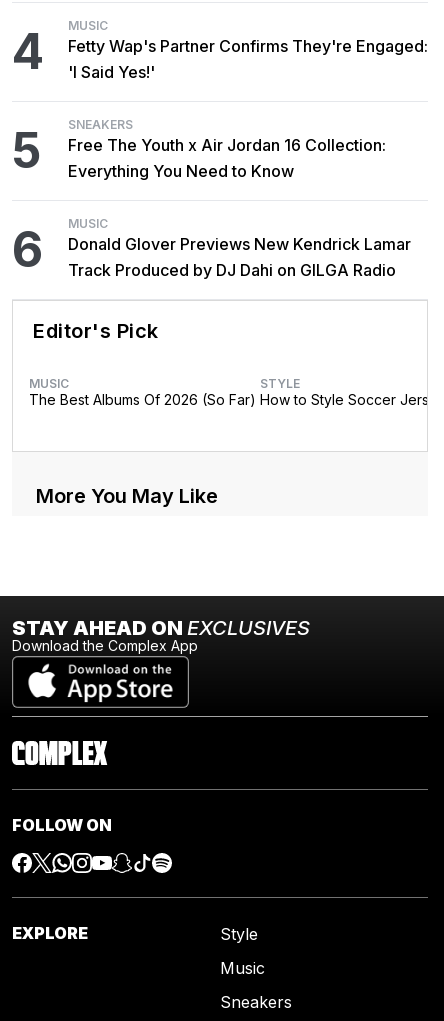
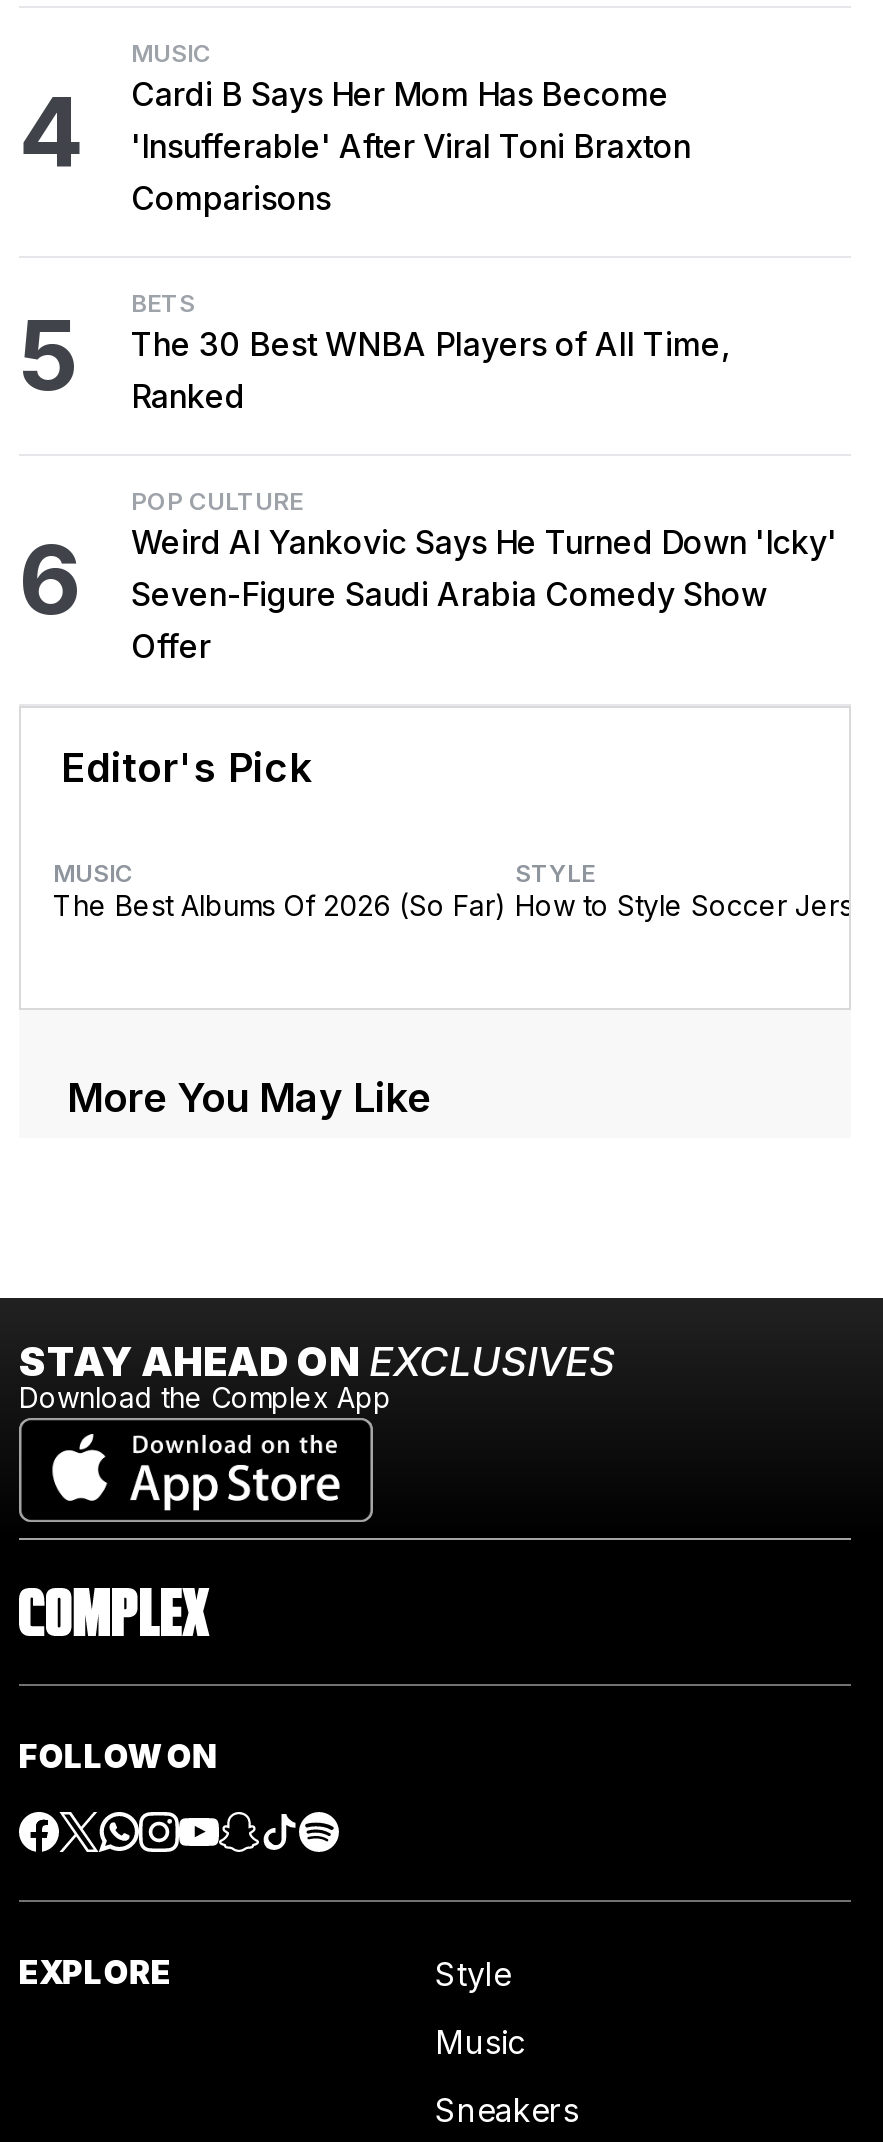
[68,36,428,82] Fetty Wap's Partner Confirms They're Engaged: | 'I Said Yes!' -> [131,74,691,218] Cardi B Says Her Mom Has Become | 'Insufferable' After Viral Toni Braxton | Comparisons
[68,117,386,181] SNEAKERS | Free The Youth x Air Jordan 16 Collection: | Everything You Need to Know -> [131,288,731,416] BETS | The 30 Best WNBA Players of All Time, | Ranked
[68,216,411,280] MUSIC | Donald Glover Previews New Kendrick Lamar | Track Produced by DJ Dahi on GILGA Radio -> [131,486,837,666] POP CULTURE | Weird Al Yankovic Says He Turned Down 'Icky' | Seven-Figure Saudi Arabia Comedy Show | Offer

